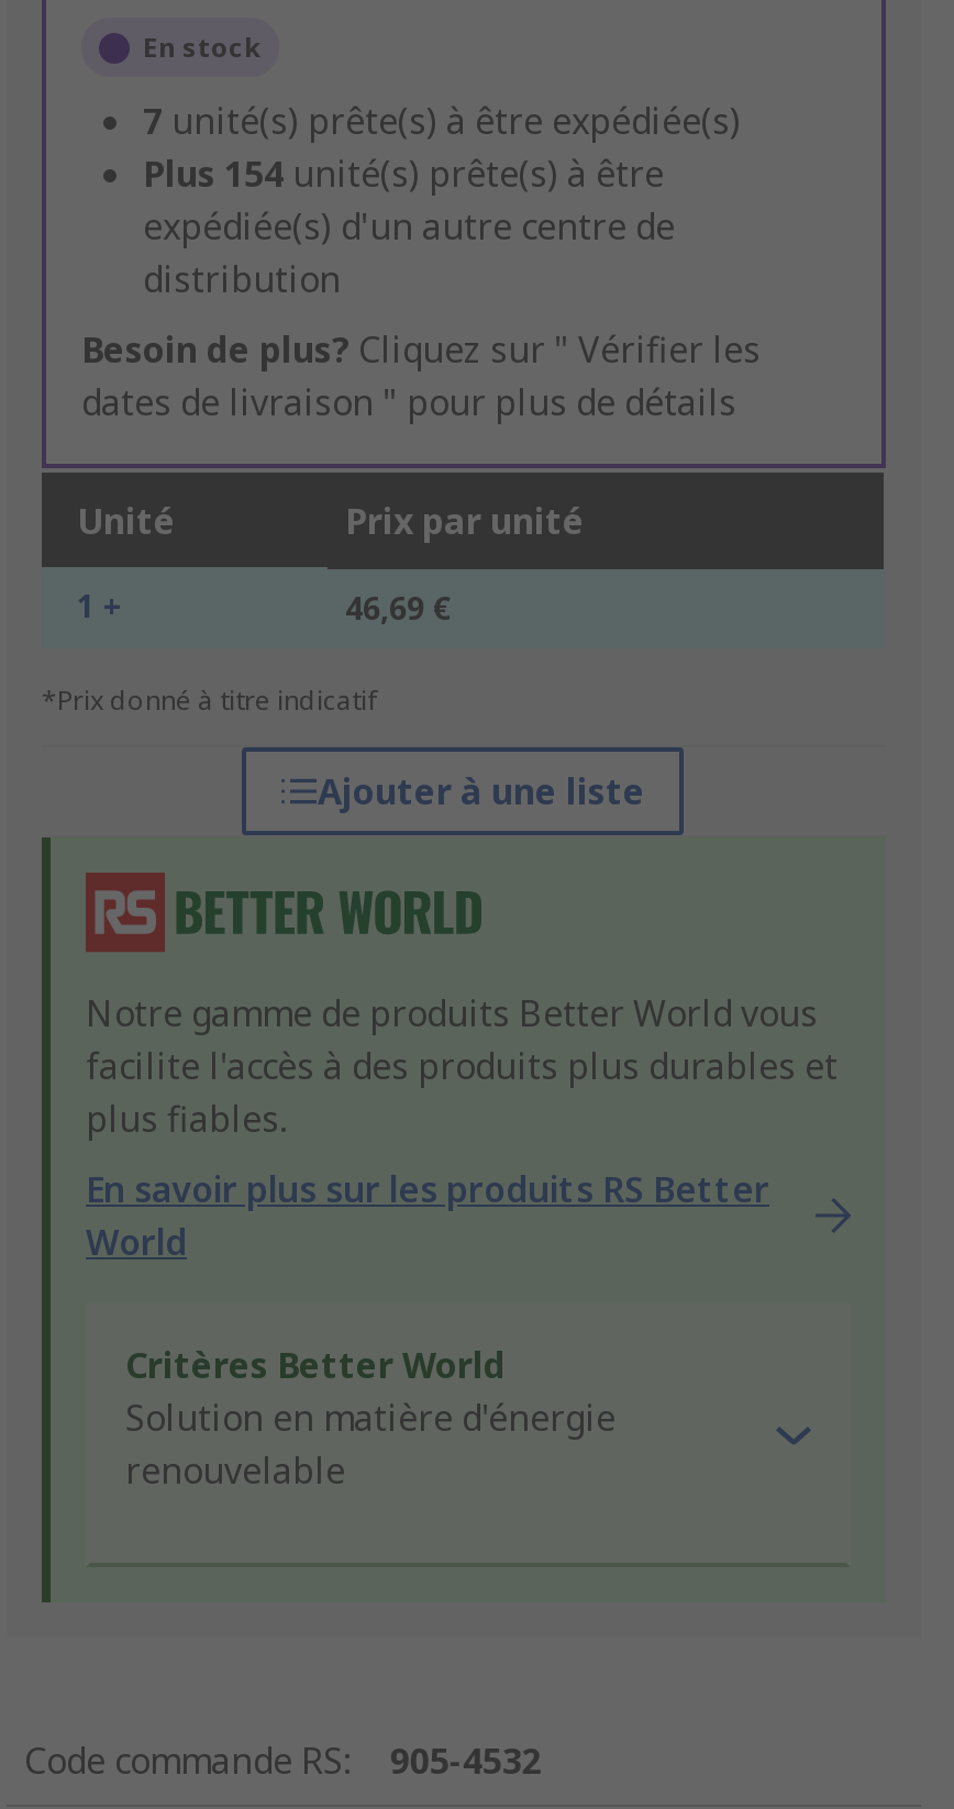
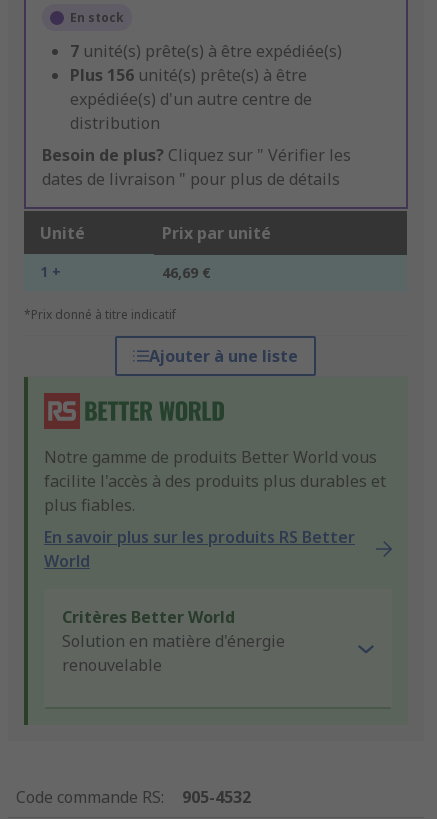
[143,151,664,199] Plus 154 unité(s) prête(s) à être -> [70,64,307,86] Plus 156 unité(s) prête(s) à être

